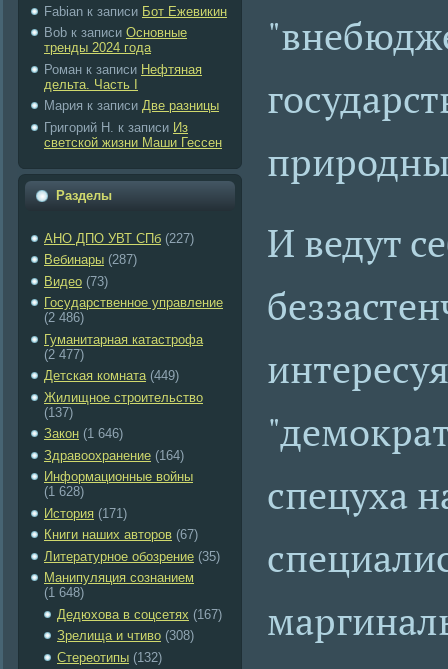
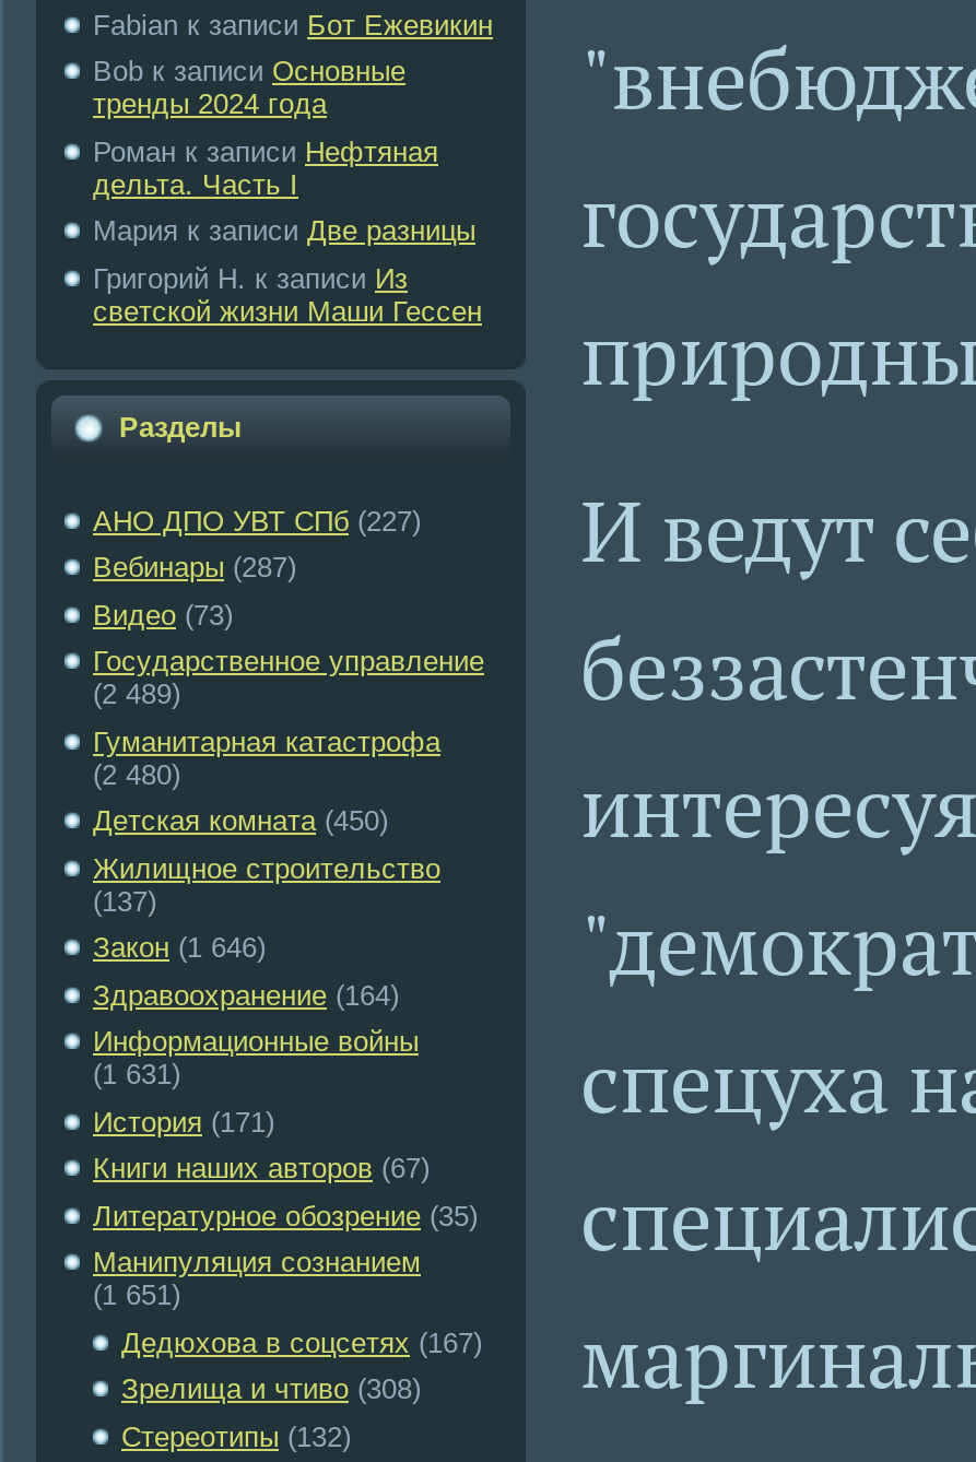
[44,310,84,325] (2 486) -> [93,677,180,710] (2 489)
[44,346,84,361] (2 477) -> [93,757,180,790] (2 480)
[44,368,179,383] Детская комната (449) -> [93,804,388,837] Детская комната (450)
[44,484,84,499] (1 628) -> [93,1058,180,1090] (1 631)
[44,585,84,600] (1 648) -> [93,1278,180,1311] (1 651)

